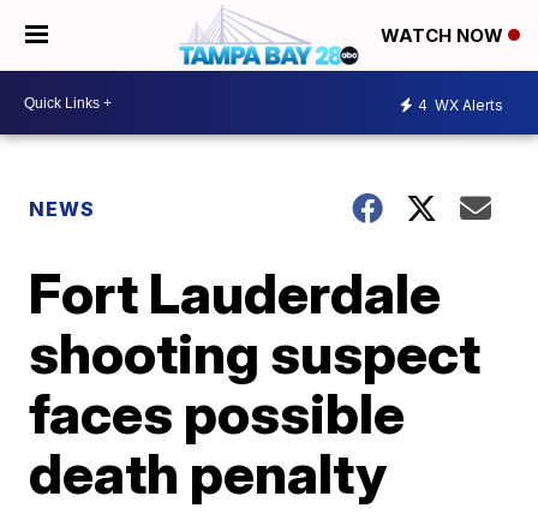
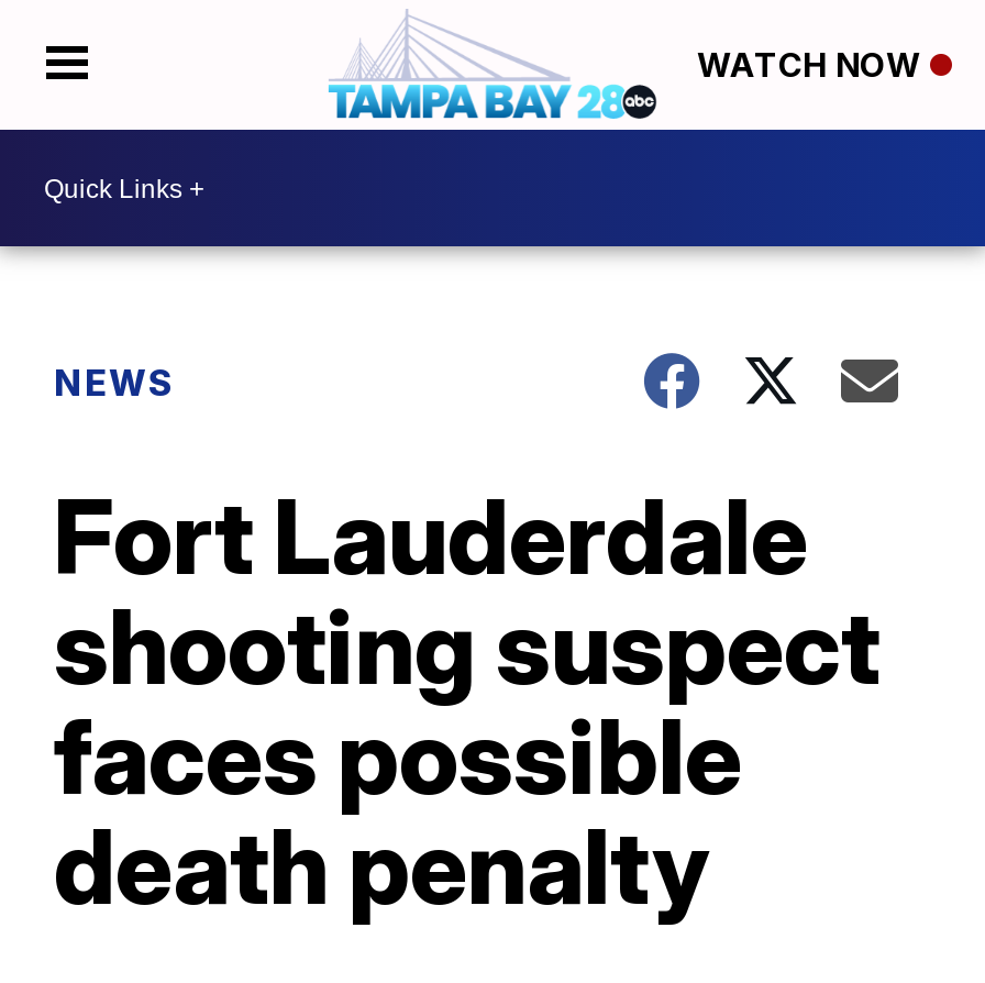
[418,95,503,113] 4 WX Alerts -> none

